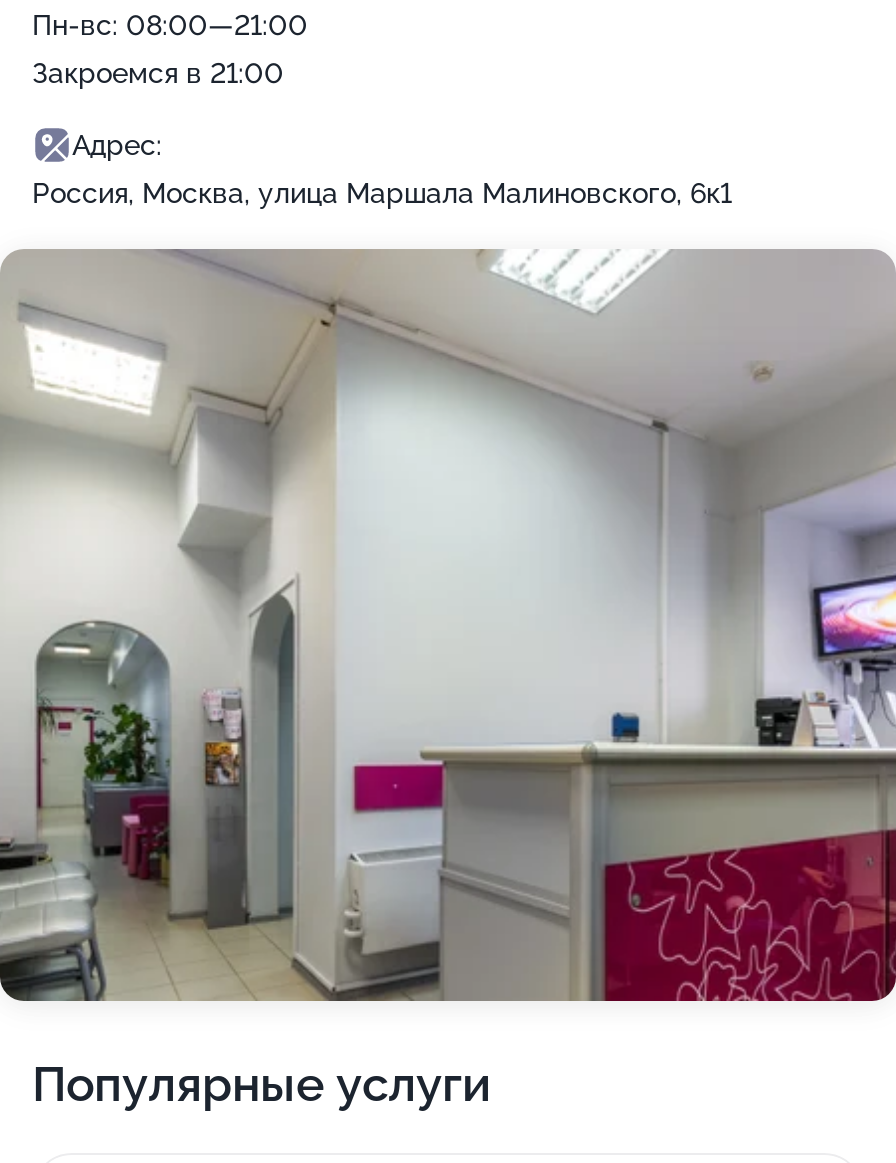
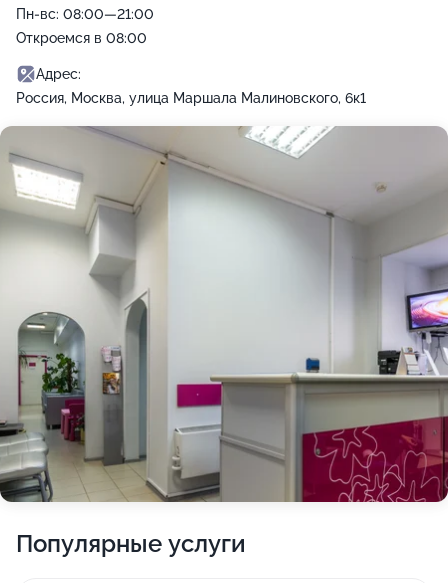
[32,57,284,89] Закроемся в 21:00 -> [16,30,147,46] Откроемся в 08:00

